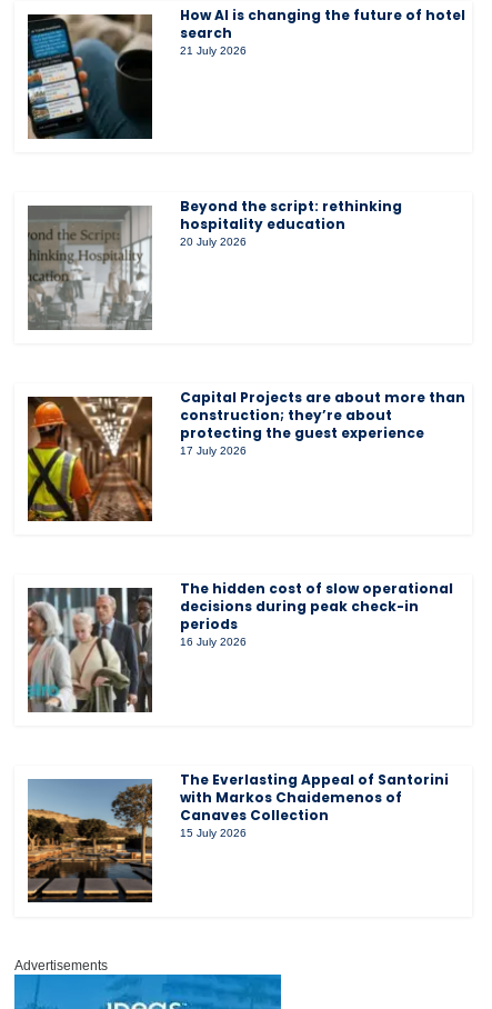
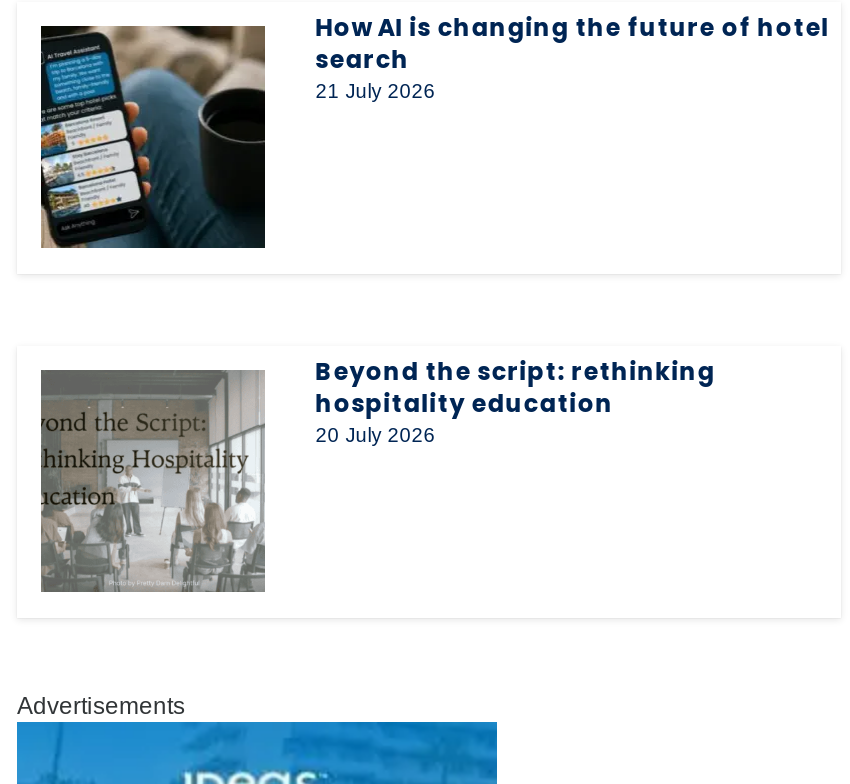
[27,388,466,522] [image] | Capital Projects are about more than | construction; they’re about | protecting the guest experience | 17 July 2026 -> none
[27,579,453,713] [image] | The hidden cost of slow operational | decisions during peak check-in | periods | 16 July 2026 -> none
[28,770,449,902] [image] | The Everlasting Appeal of Santorini | with Markos Chaidemenos of | Canaves Collection | 15 July 2026 -> none

